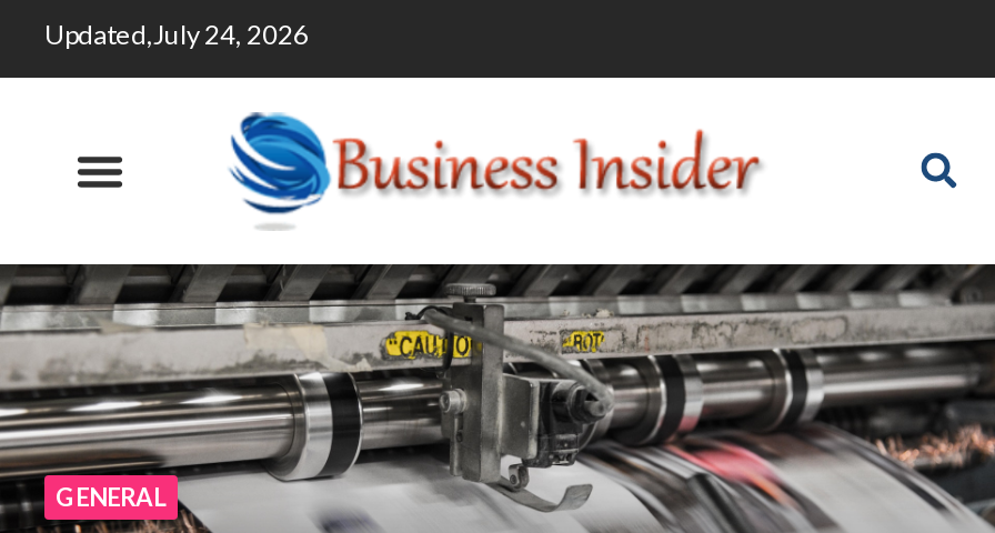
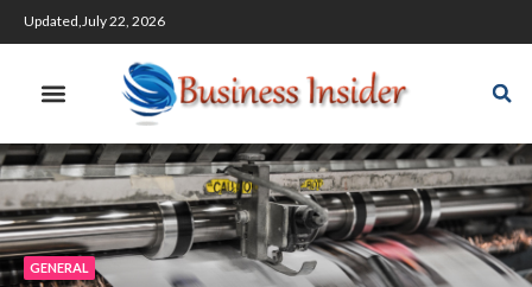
[44,18,309,51] Updated,July 24, 2026 -> [24,12,165,30] Updated,July 22, 2026

